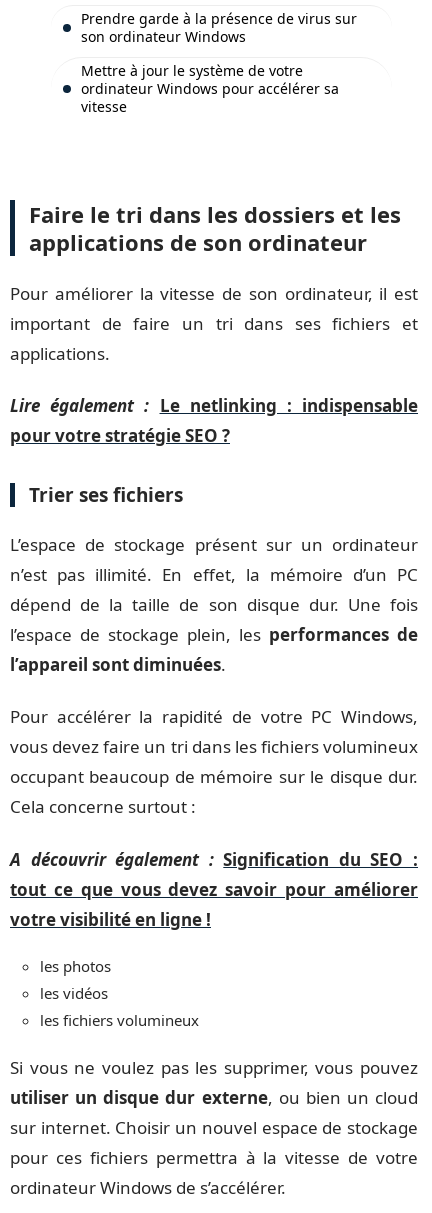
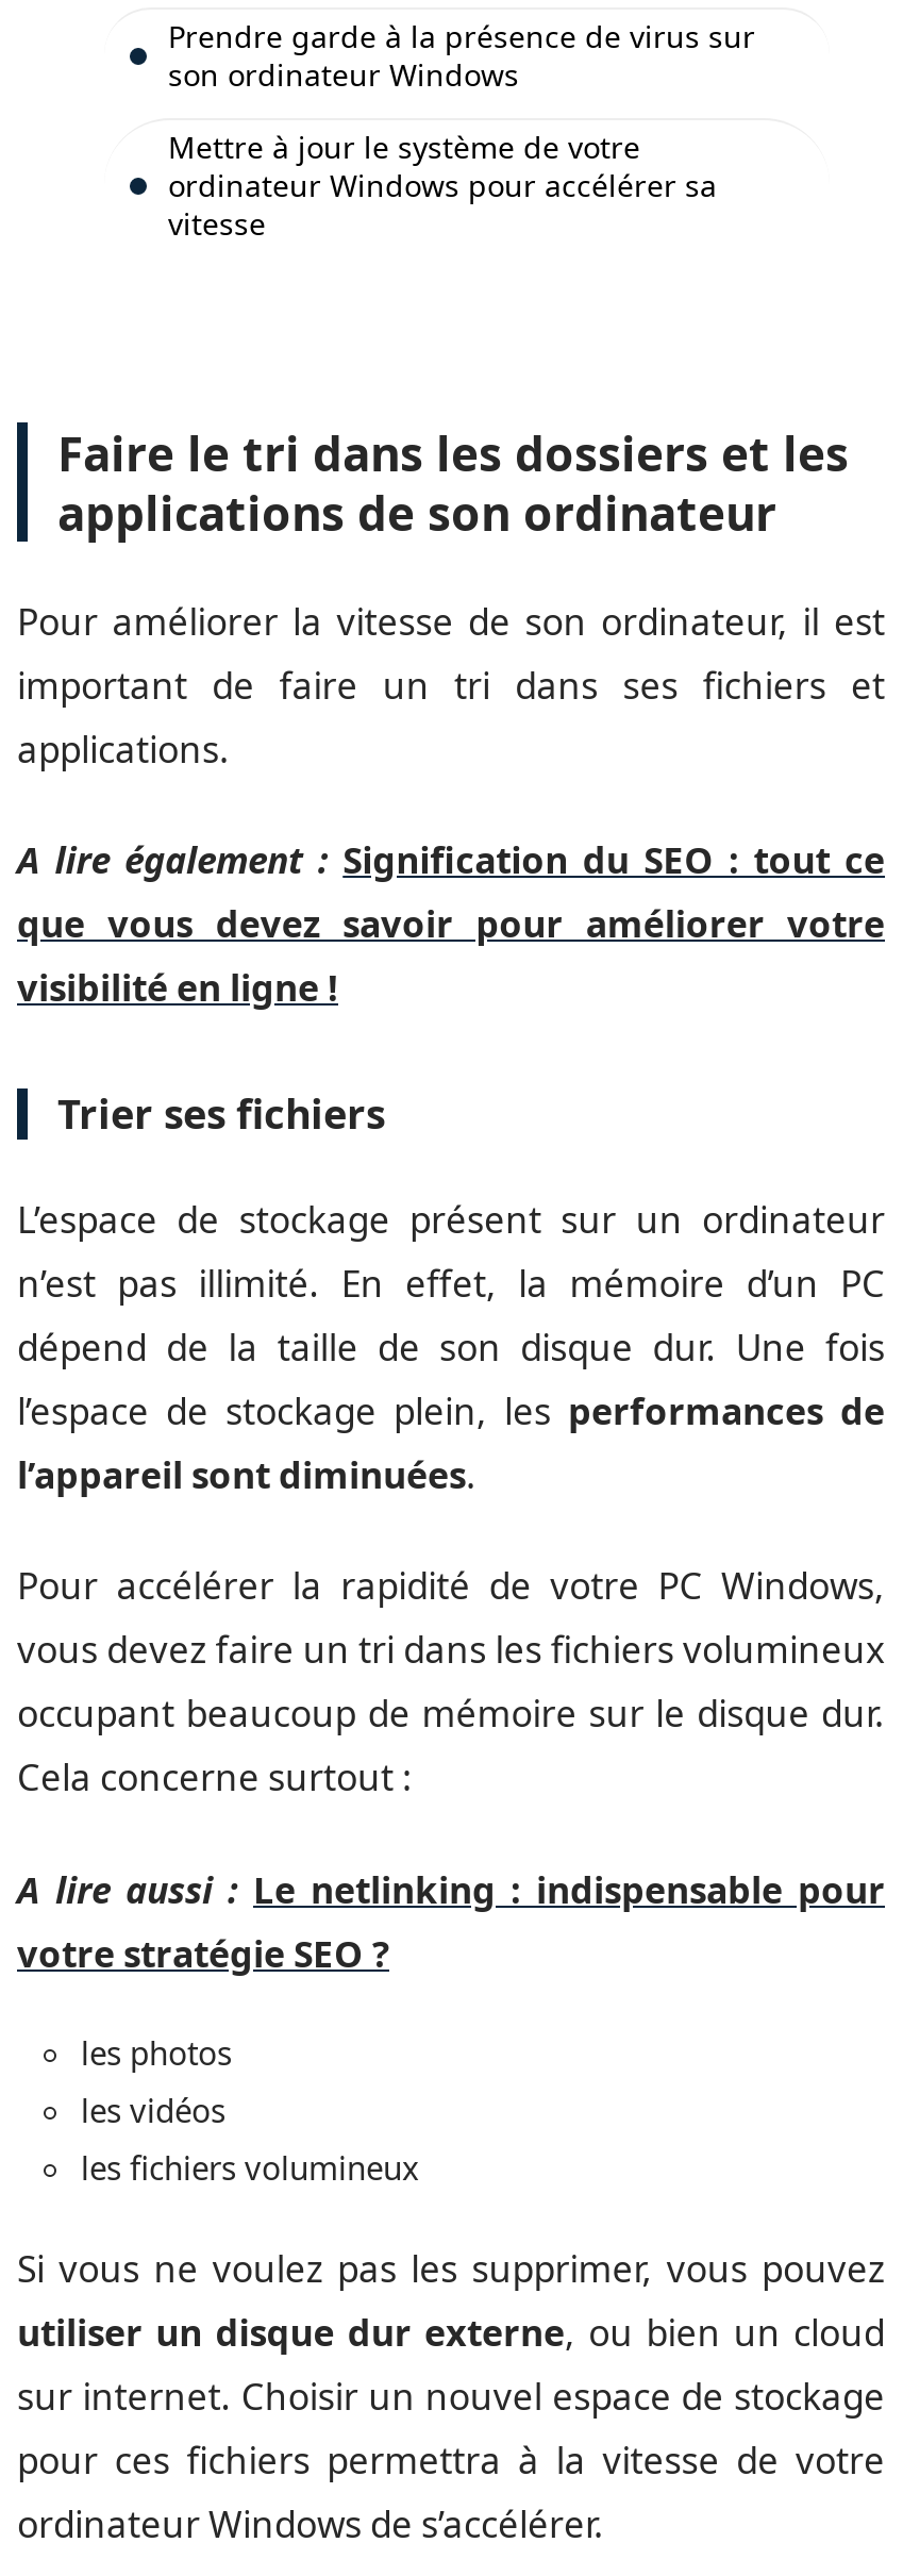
[10,394,418,447] Lire également : Le netlinking : indispensable | pour votre stratégie SEO ? -> [17,835,885,1012] A lire également : Signification du SEO : tout ce | que vous devez savoir pour améliorer votre | visibilité en ligne !
moved [10,482,418,818] -> [17,1086,885,1801]: Trier ses fichiers | L’espace de stockage présent sur un ordinateur | n’est pas illimité. En effet, la mémoire d’un PC | ... | occupant beaucoup de mémoire sur le disque dur. | Cela concerne surtout :
[10,847,418,930] A découvrir également : Signification du SEO : | tout ce que vous devez savoir pour améliorer | votre visibilité en ligne ! -> [17,1864,885,1977] A lire aussi : Le netlinking : indispensable pour | votre stratégie SEO ?

